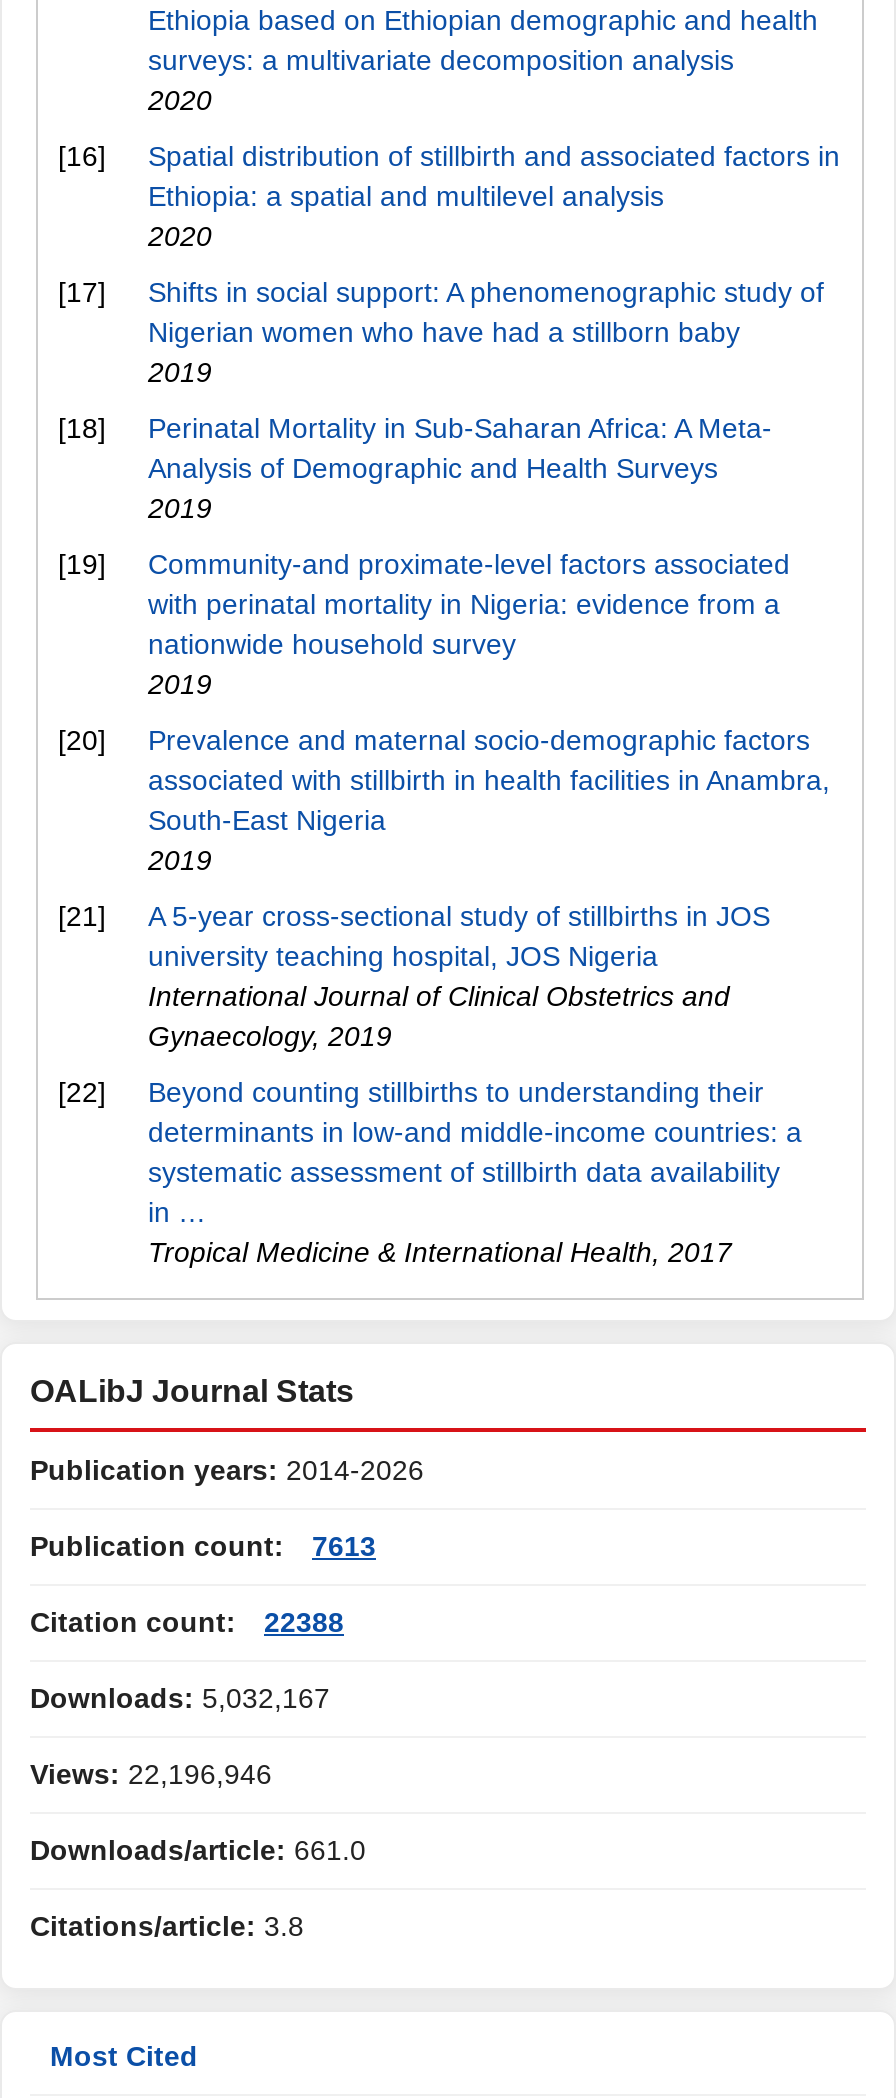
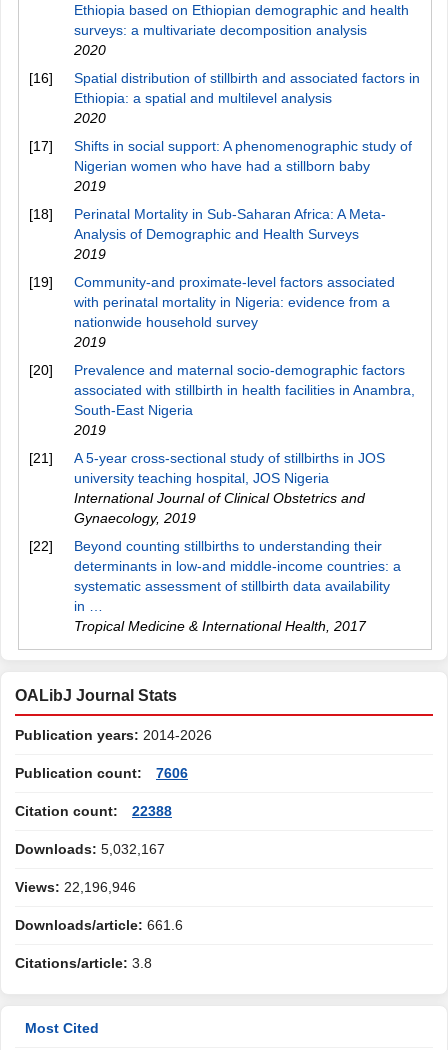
[30,1530,376,1562] Publication count: 7613 -> [15,765,188,781] Publication count: 7606
[30,1834,366,1866] Downloads/article: 661.0 -> [15,917,183,933] Downloads/article: 661.6

